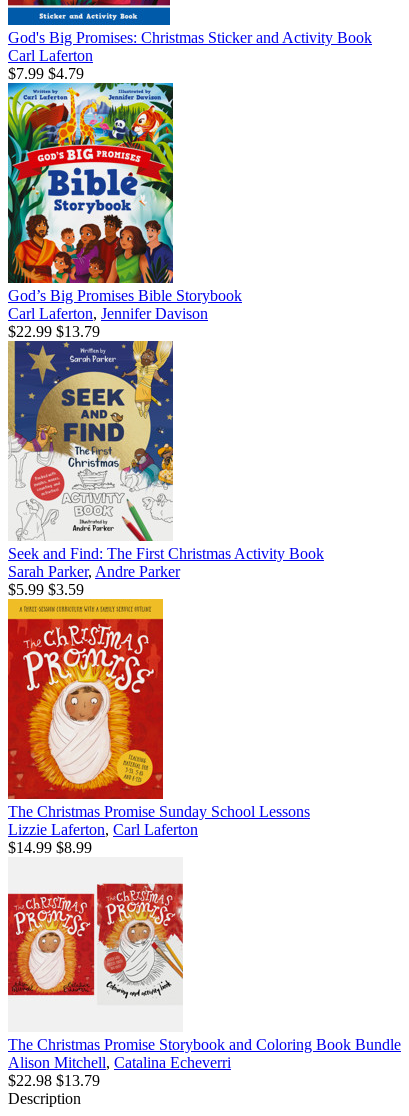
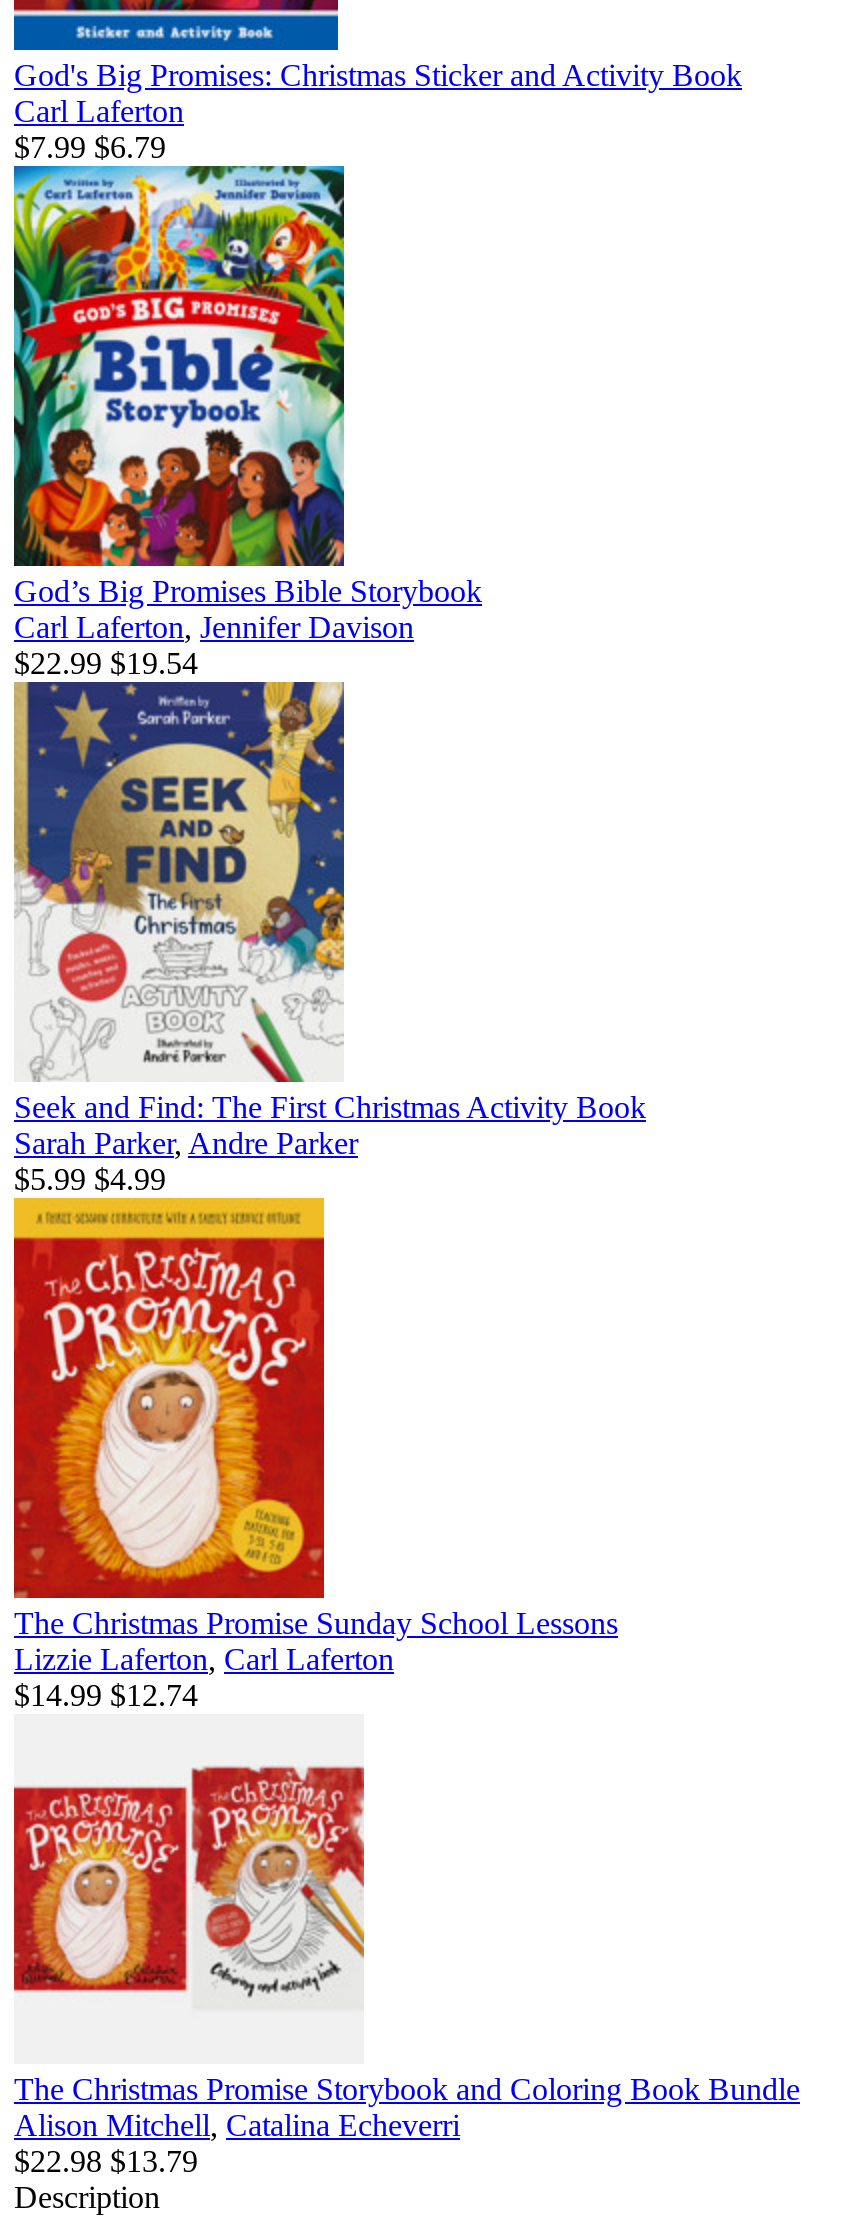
[8,65,84,82] $7.99 $4.79 -> [14,130,166,164] $7.99 $6.79
[8,323,100,340] $22.99 $13.79 -> [14,646,198,680] $22.99 $19.54
[8,581,84,598] $5.99 $3.59 -> [14,1162,166,1196] $5.99 $4.99
[8,839,92,856] $14.99 $8.99 -> [14,1678,198,1712] $14.99 $12.74

